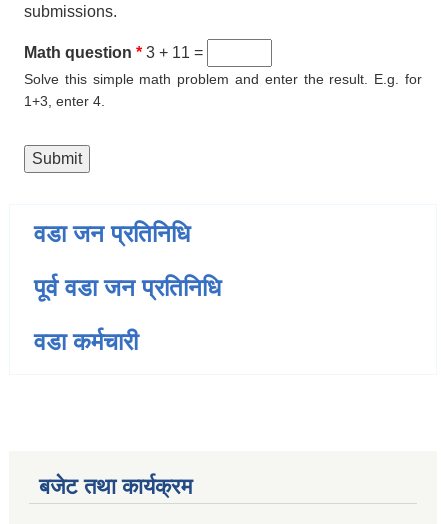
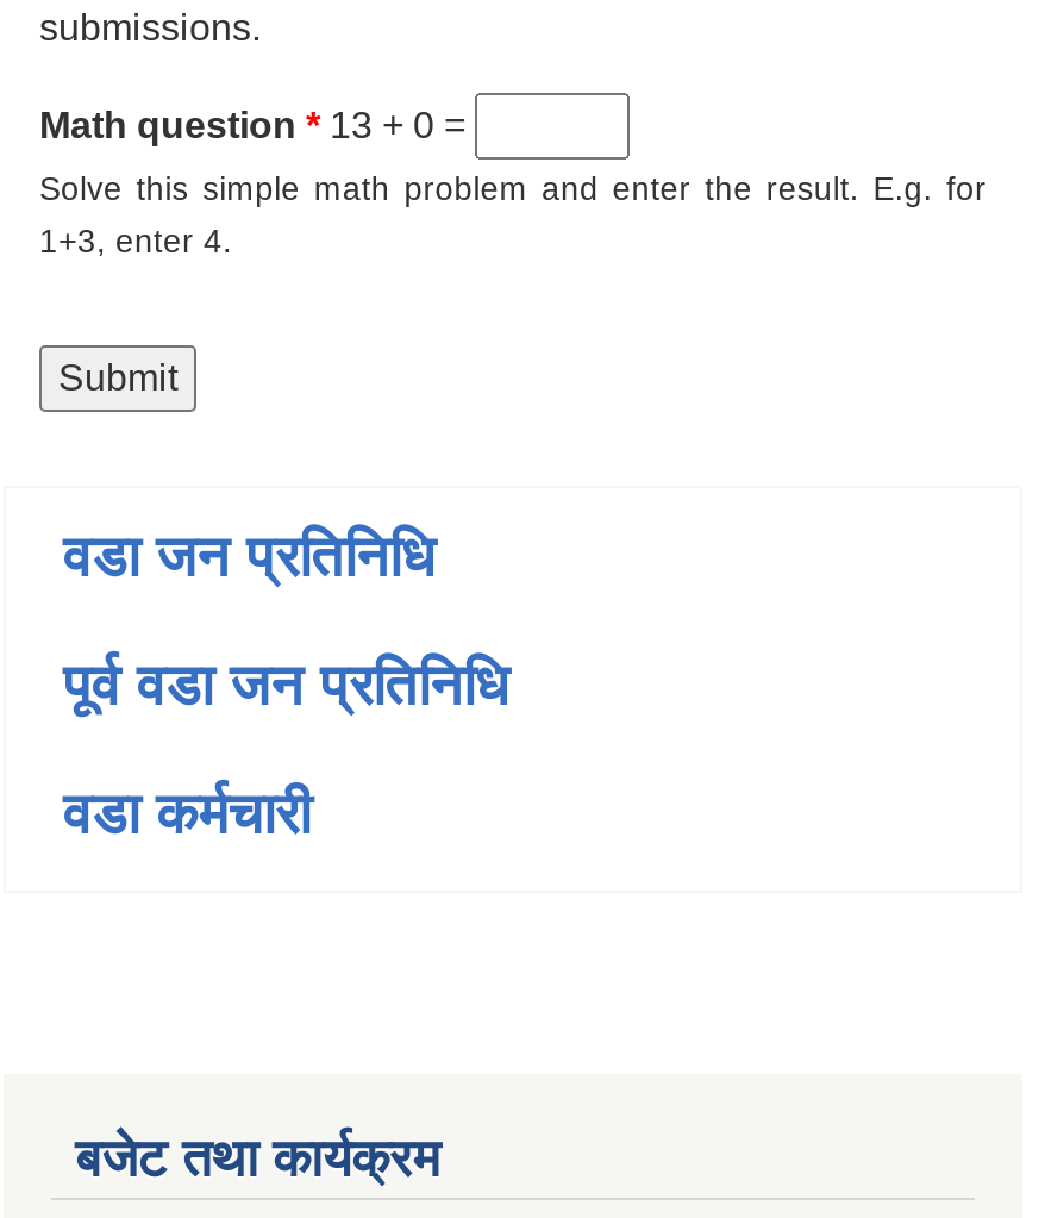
[24,44,207,61] Math question * 3 + 11 = -> [39,106,475,146] Math question * 13 + 0 =

